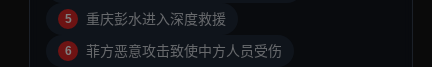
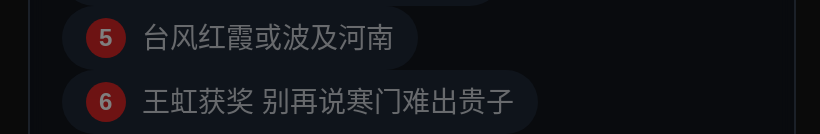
[86,11,226,27] 重庆彭水进入深度救援 -> [142,22,394,54] 台风红霞或波及河南
[86,43,282,59] 菲方恶意攻击致使中方人员受伤 -> [142,86,514,118] 王虹获奖 别再说寒门难出贵子

